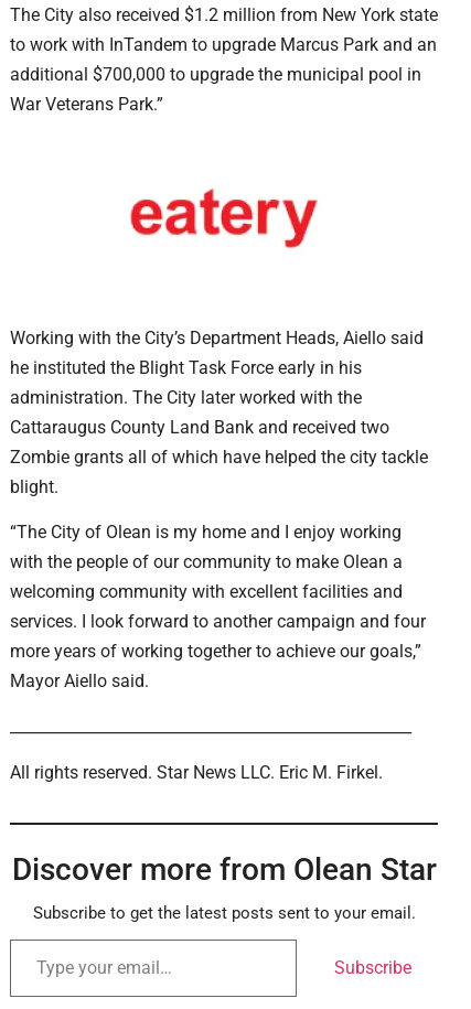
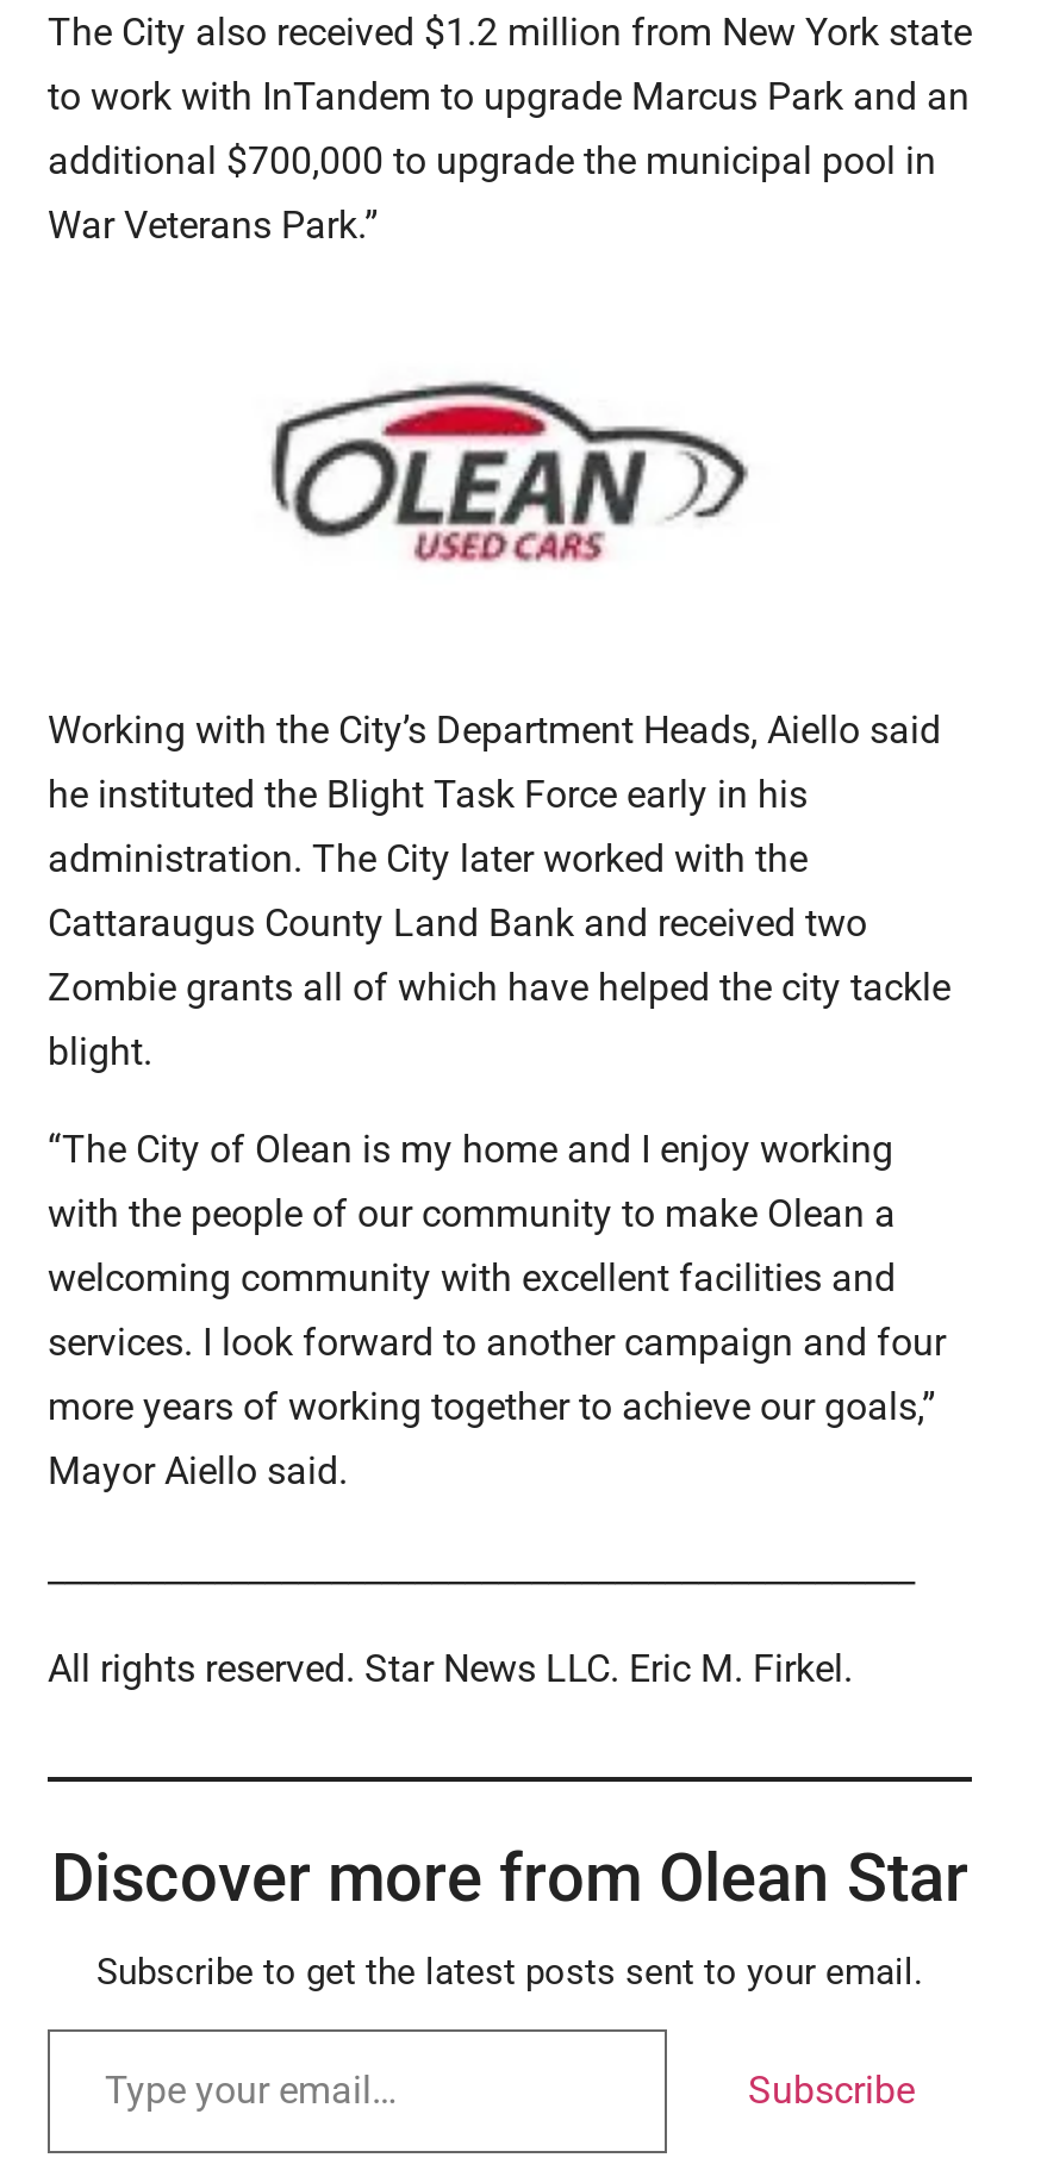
[114,176,334,260] [image] -> [269,379,750,565] [image]

